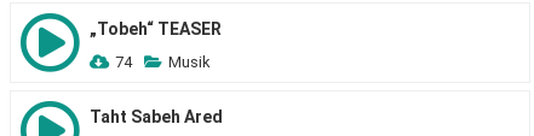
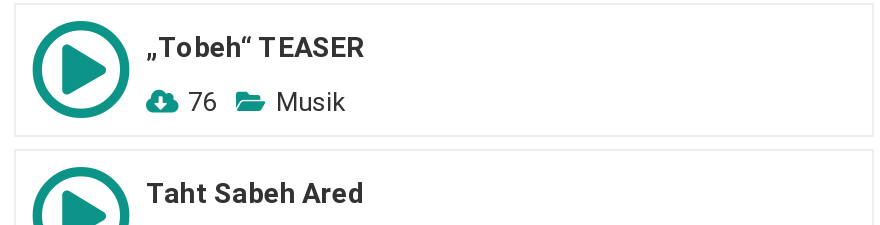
[115,53,211,71] 74 Musik -> [188,87,346,117] 76 Musik

